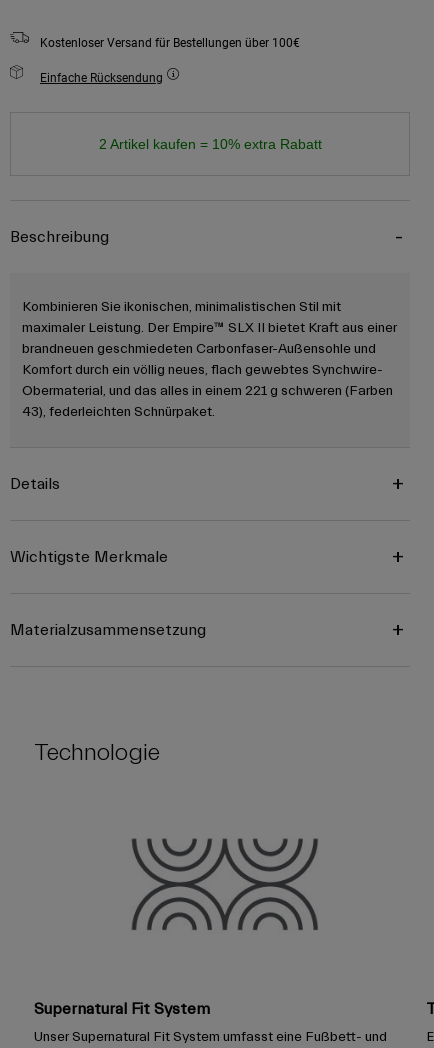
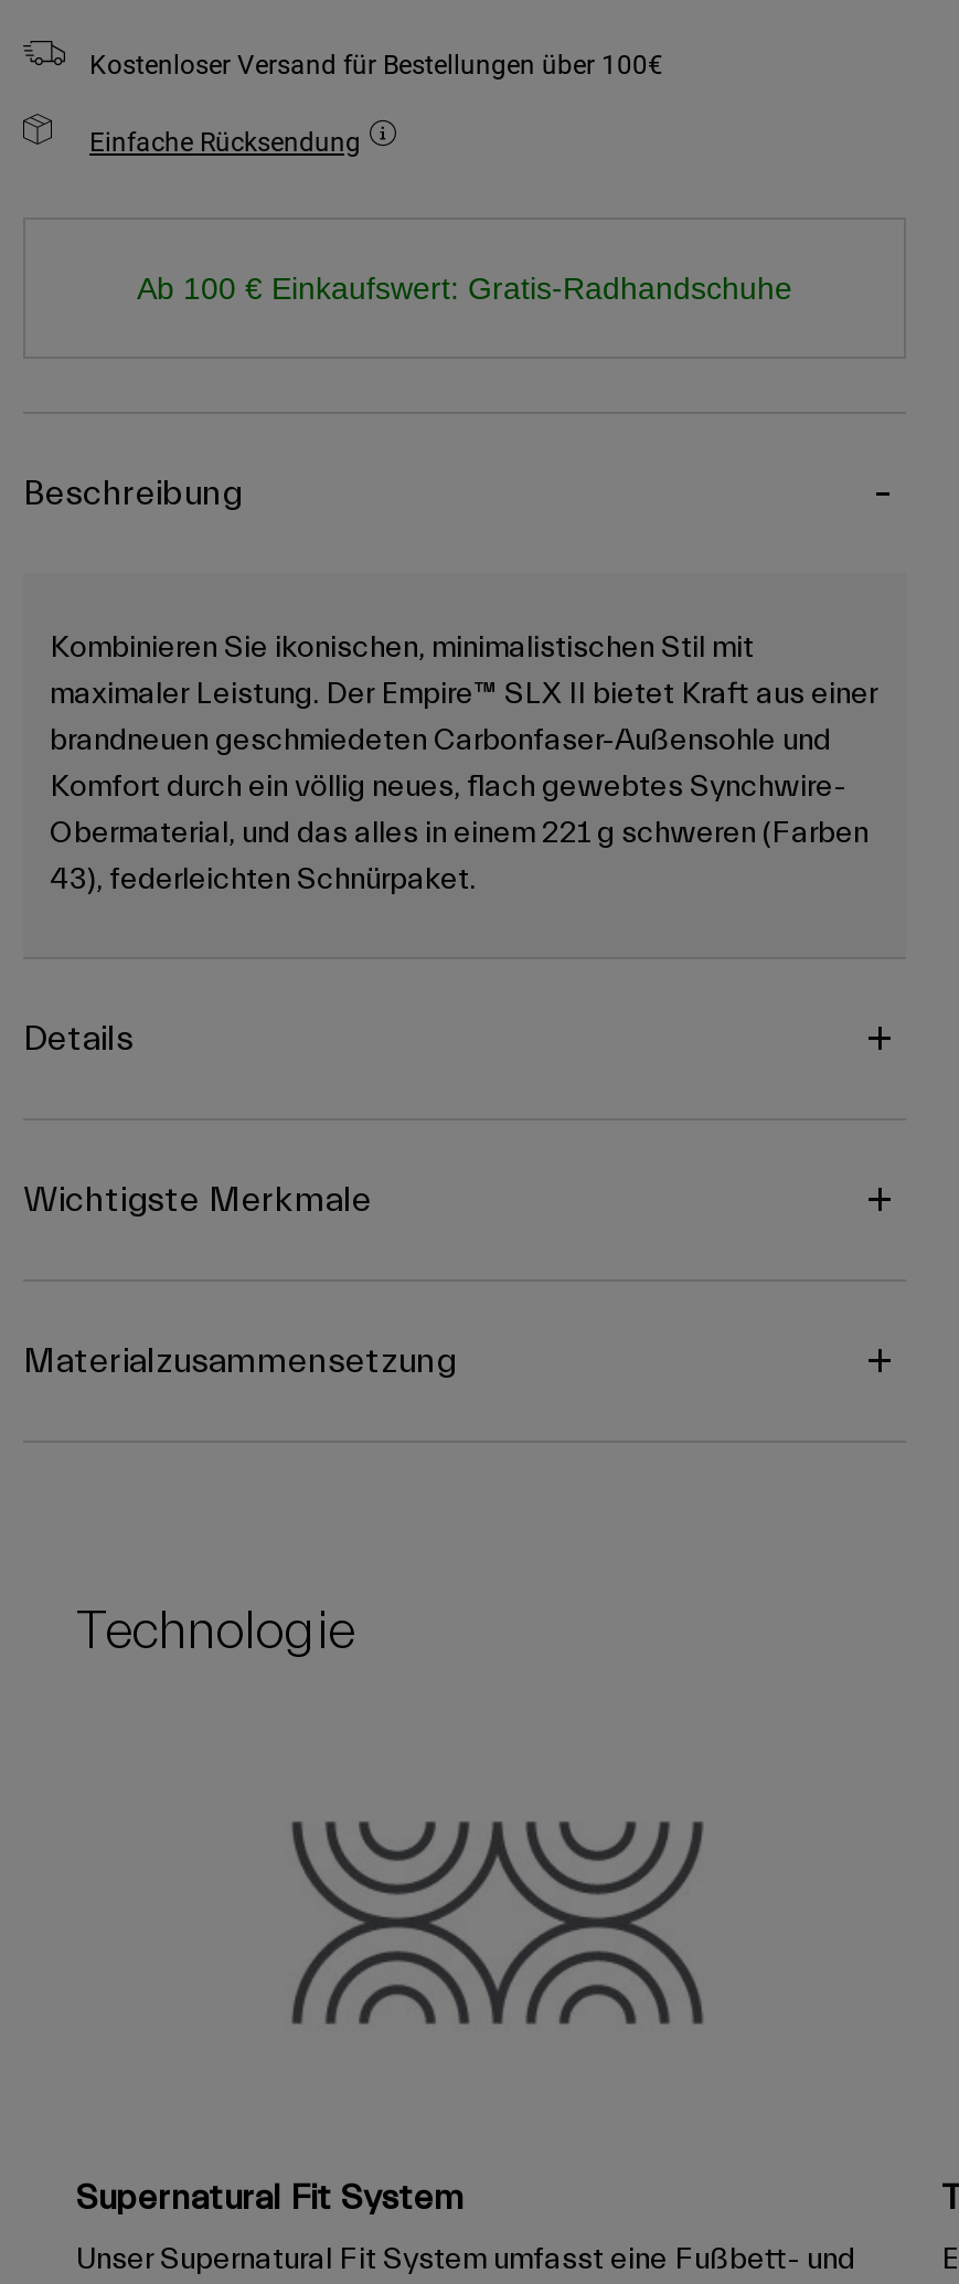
[98,136,321,152] 2 Artikel kaufen = 10% extra Rabatt -> [137,271,792,306] Ab 100 € Einkaufswert: Gratis-Radhandschuhe

